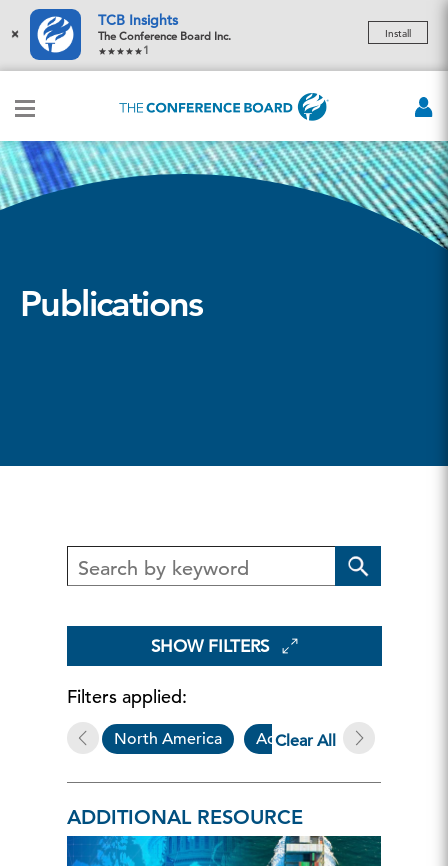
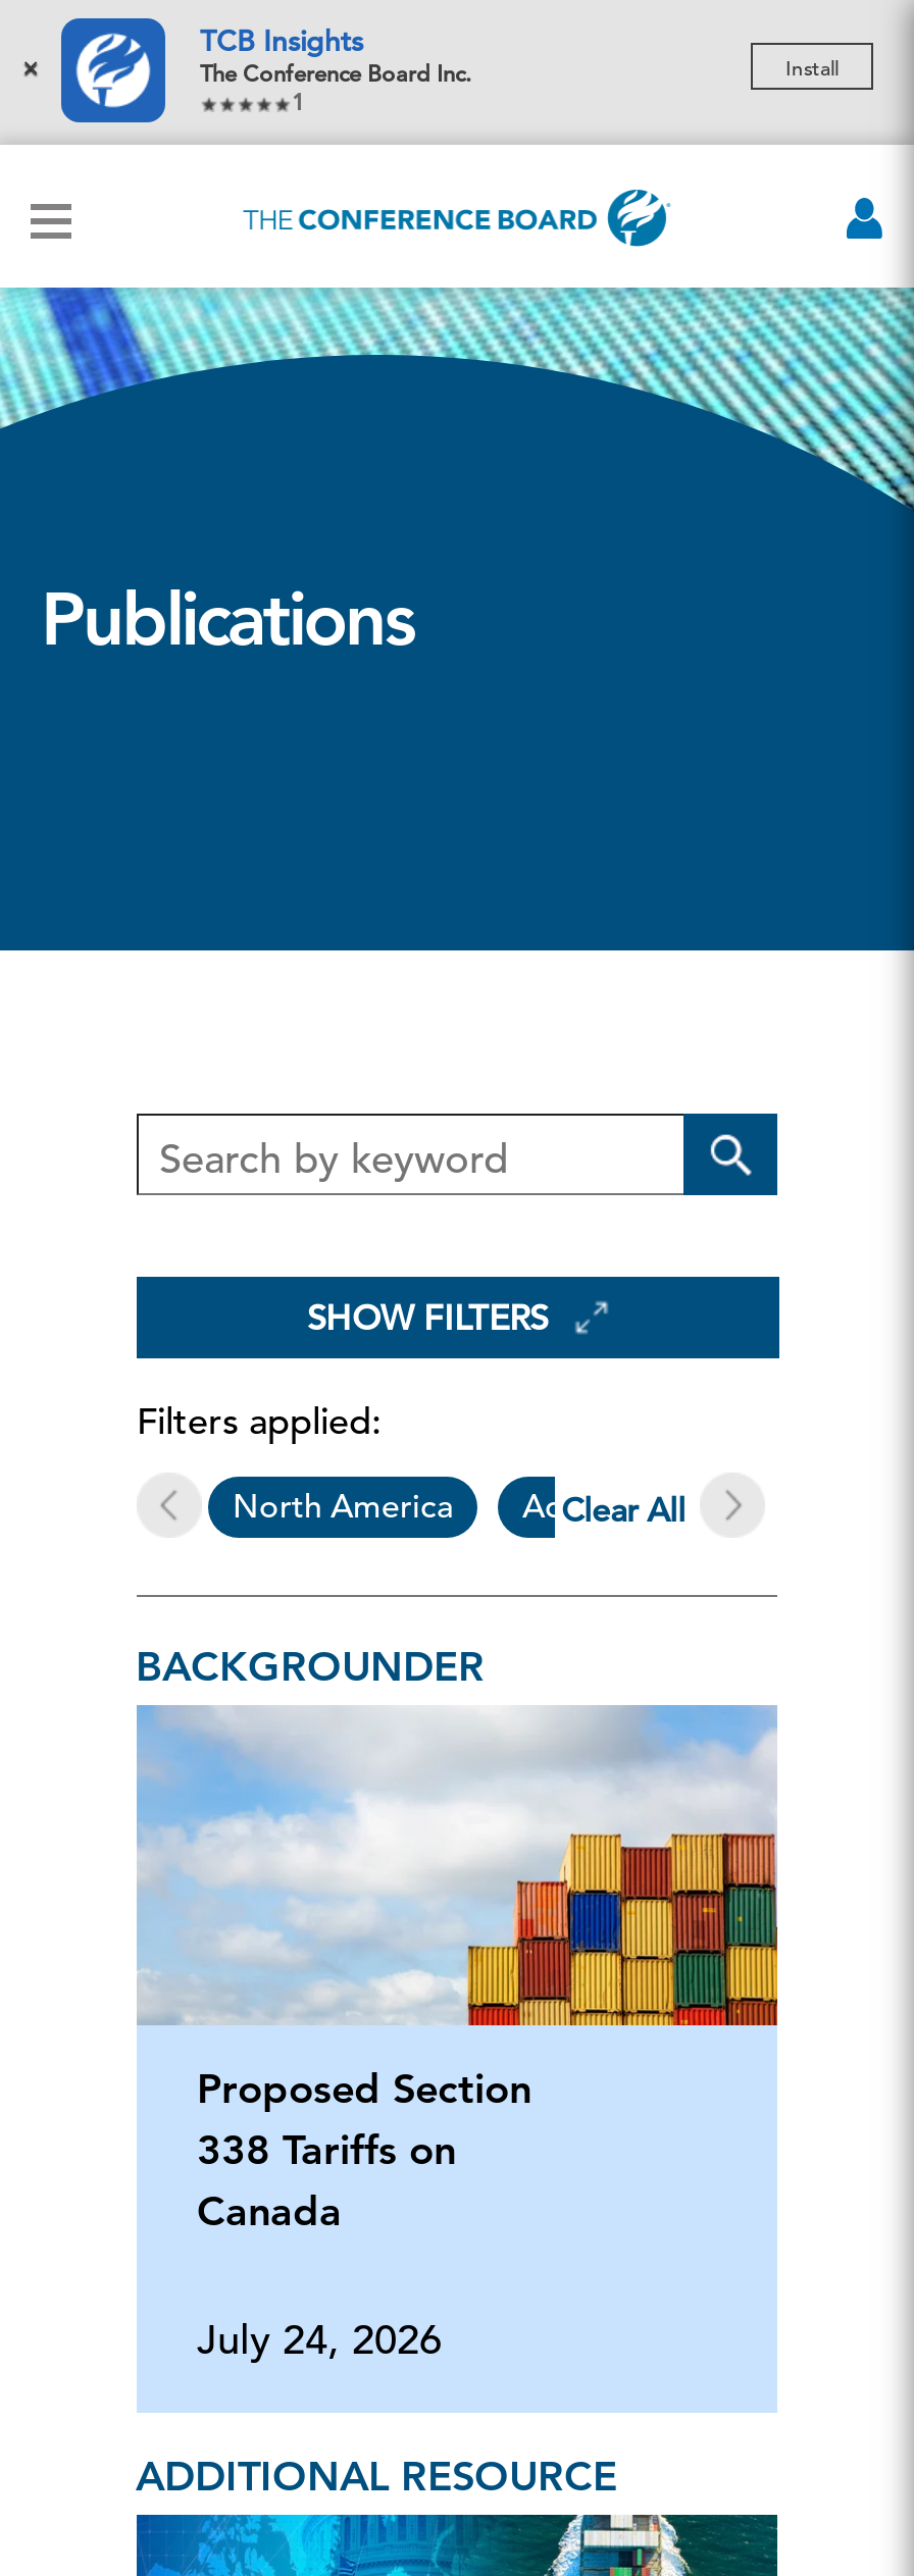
none -> [136,1642,485,1691] BACKGROUNDER
none -> [137,1705,779,2413] [image] | Proposed Section | 338 Tariffs on | Canada | July 24, 2026

